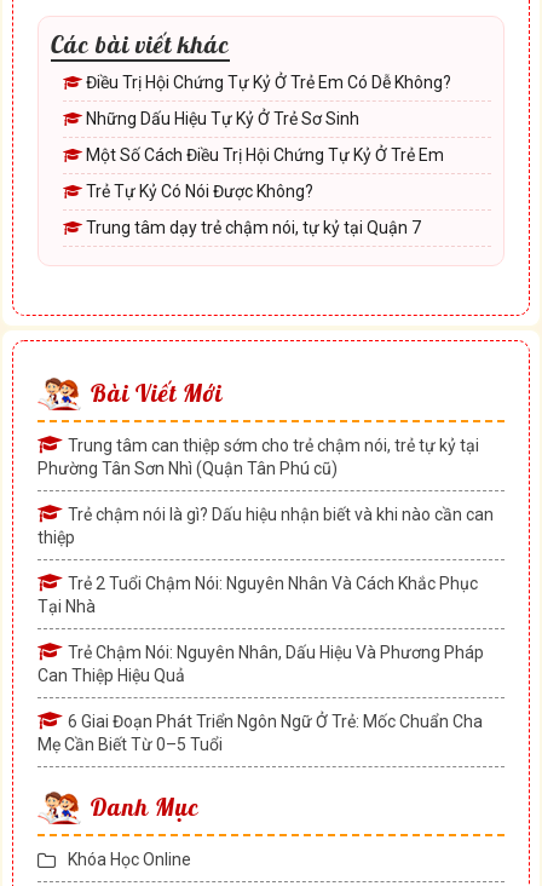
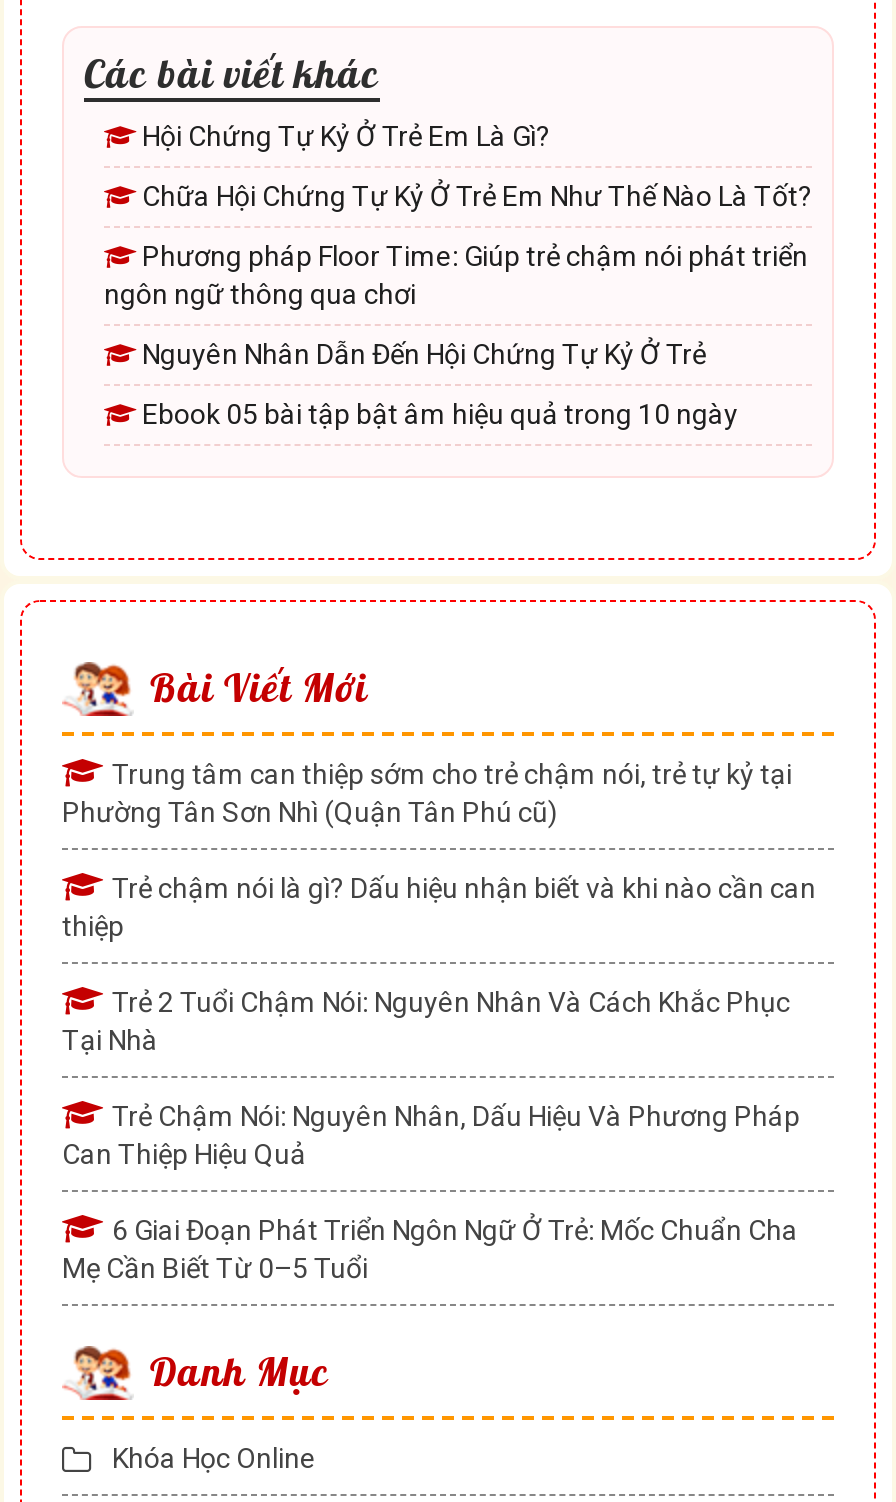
[82,73,451,92] Điều Trị Hội Chứng Tự Kỷ Ở Trẻ Em Có Dễ Không? -> [136,121,550,153] Hội Chứng Tự Kỷ Ở Trẻ Em Là Gì?
[82,109,359,129] Những Dấu Hiệu Tự Kỷ Ở Trẻ Sơ Sinh -> [136,181,812,213] Chữa Hội Chứng Tự Kỷ Ở Trẻ Em Như Thế Nào Là Tốt?
[82,146,444,165] Một Số Cách Điều Trị Hội Chứng Tự Kỷ Ở Trẻ Em -> [104,241,808,311] Phương pháp Floor Time: Giúp trẻ chậm nói phát triển | ngôn ngữ thông qua chơi
[82,182,313,201] Trẻ Tự Kỷ Có Nói Được Không? -> [136,339,706,371] Nguyên Nhân Dẫn Đến Hội Chứng Tự Kỷ Ở Trẻ
[82,218,421,238] Trung tâm dạy trẻ chậm nói, tự kỷ tại Quận 7 -> [136,399,738,431] Ebook 05 bài tập bật âm hiệu quả trong 10 ngày

